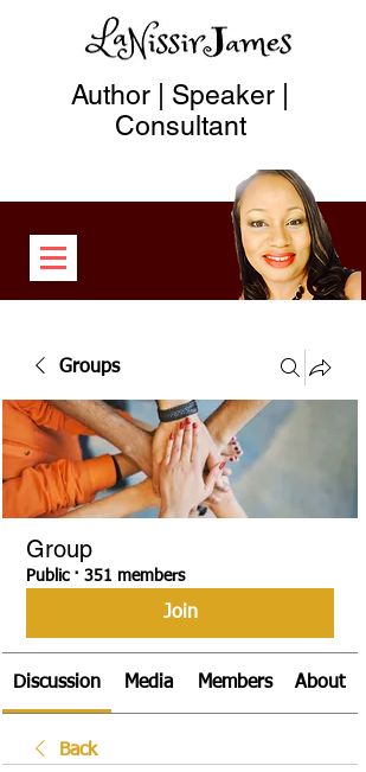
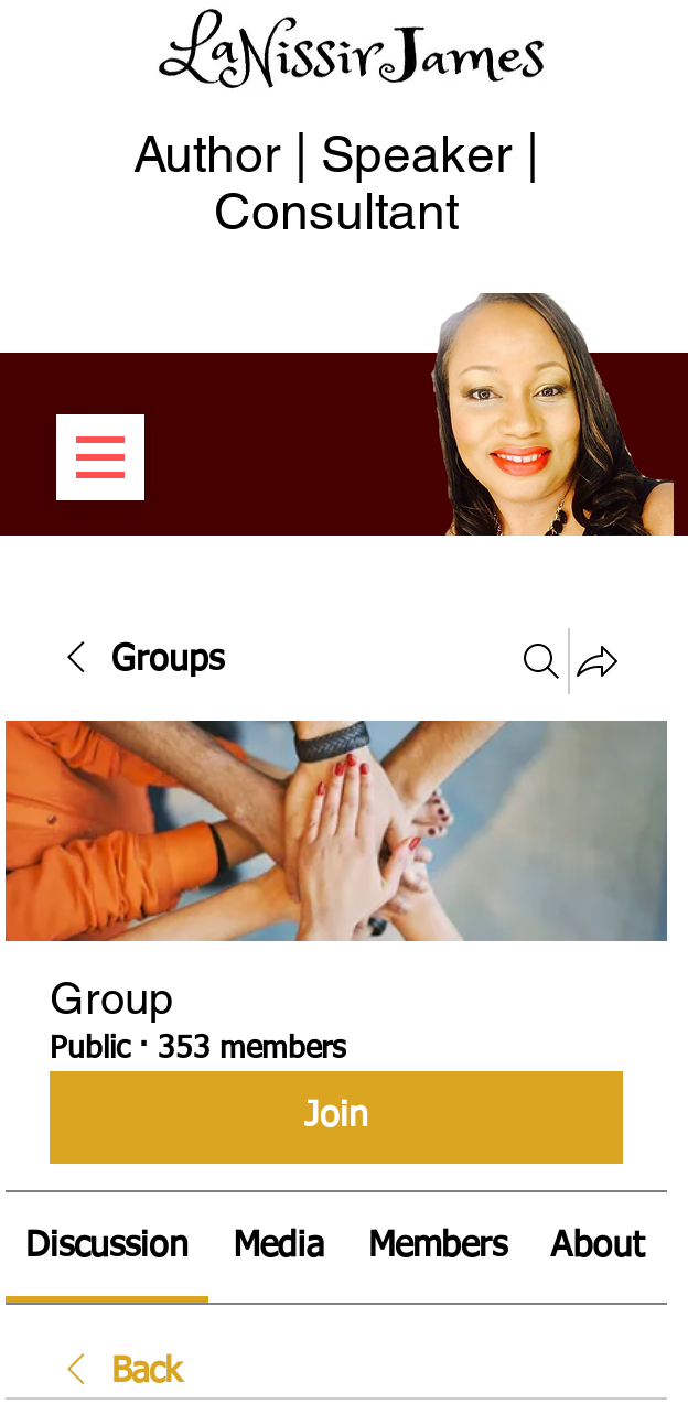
[26,568,185,585] Public · 351 members -> [50,1034,345,1065] Public · 353 members

